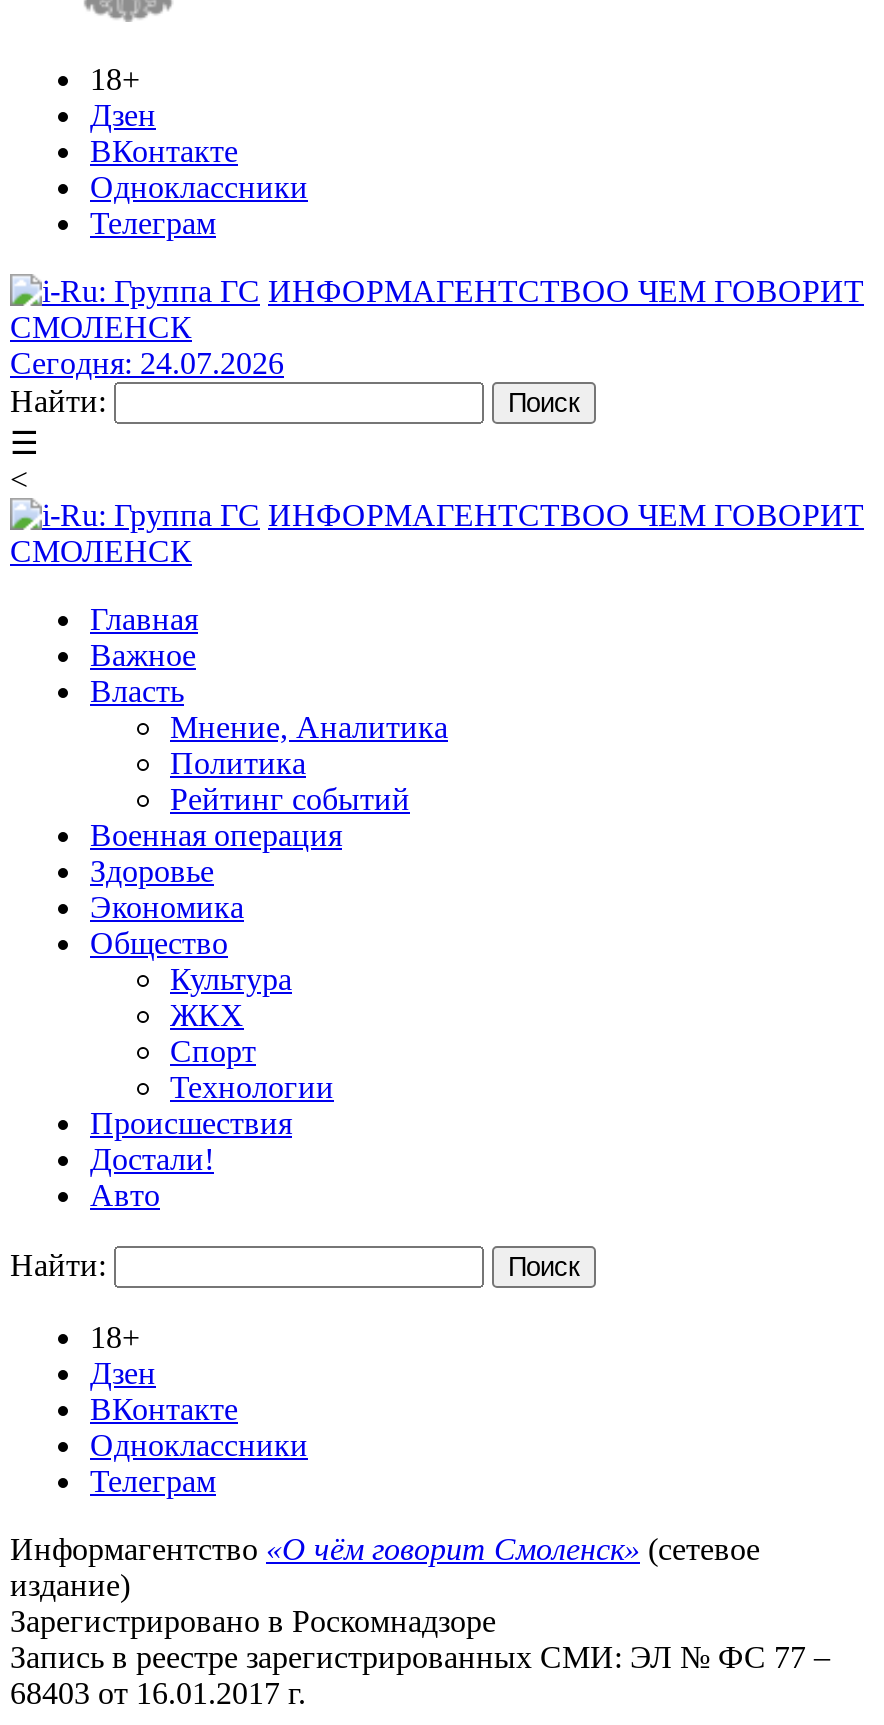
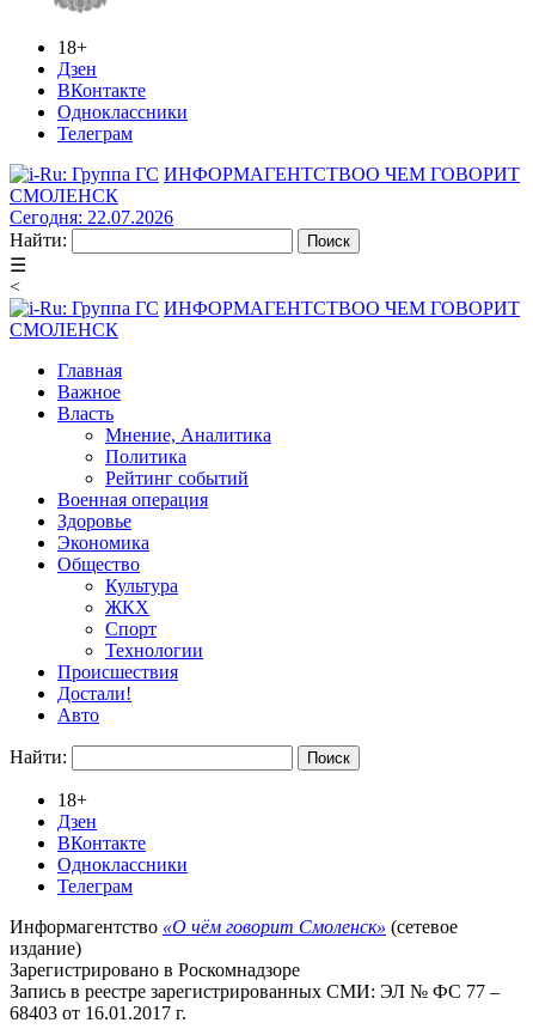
[10,346,284,380] Сегодня: 24.07.2026 -> [10,207,173,227] Сегодня: 22.07.2026

